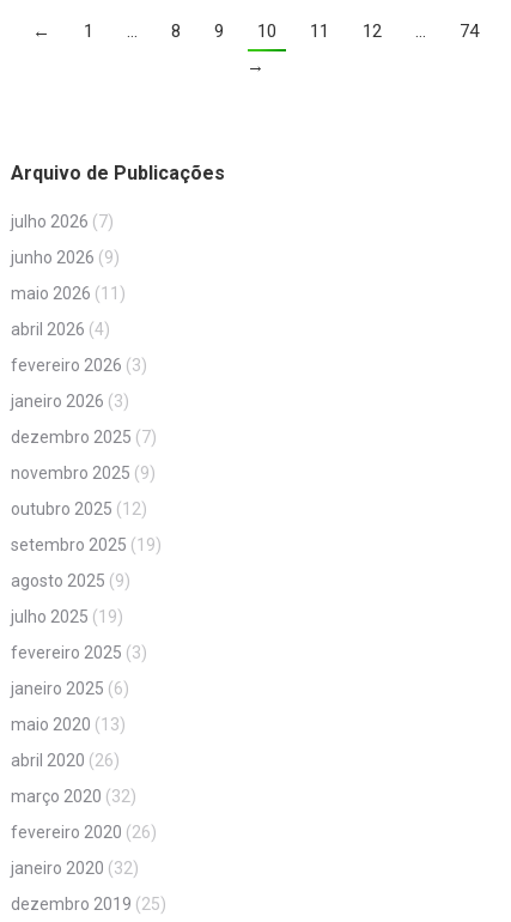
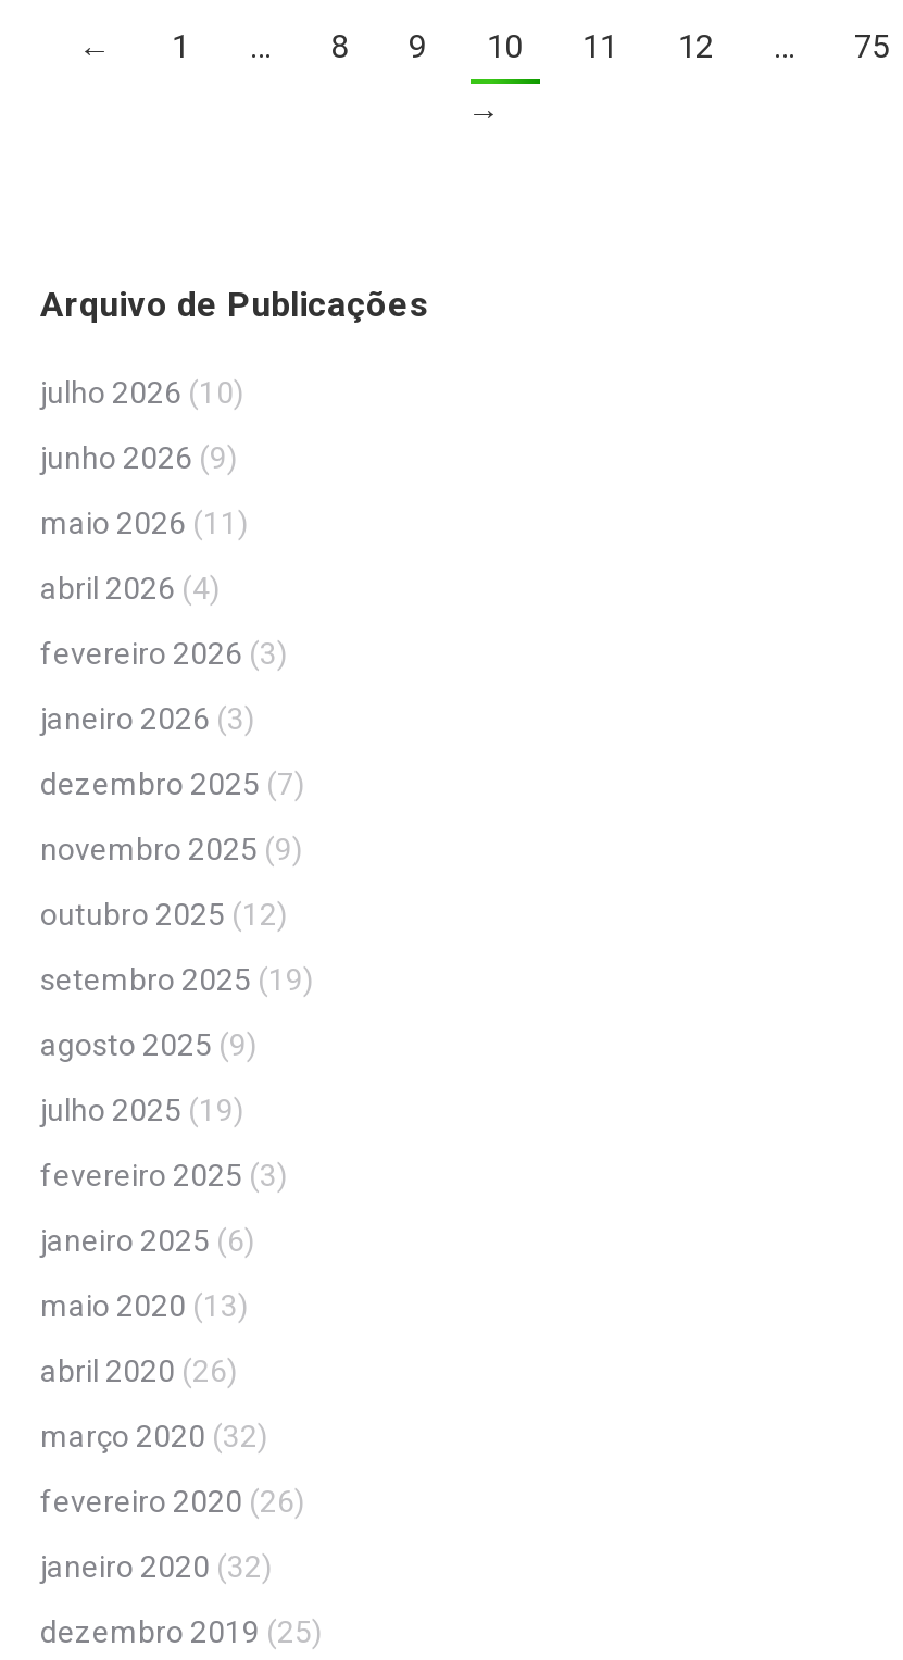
[459,20,478,42] 74 -> [854,27,889,66] 75
[11,212,114,231] julho 2026 (7) -> [40,375,244,410] julho 2026 (10)

